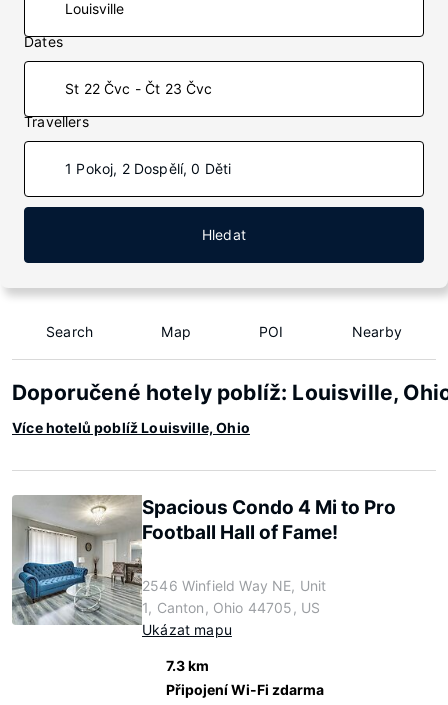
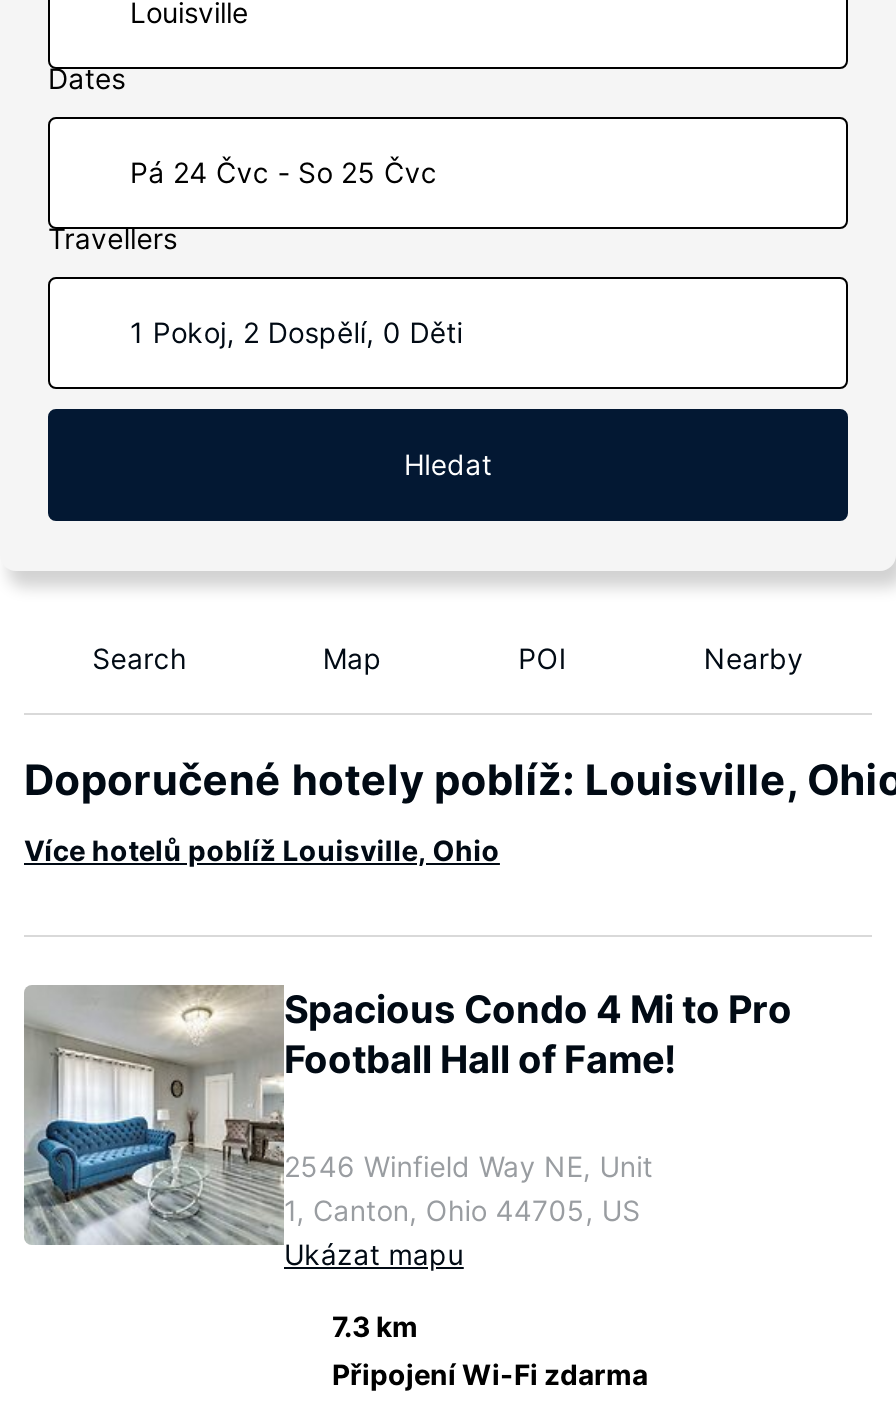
[65,80,213,97] St 22 Čvc - Čt 23 Čvc -> [130,155,437,189] Pá 24 Čvc - So 25 Čvc

